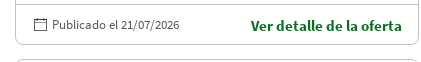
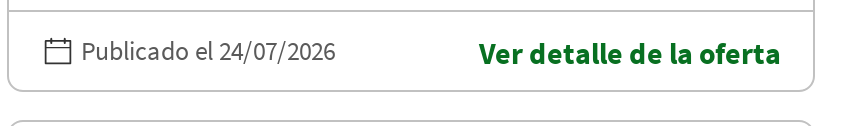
[52,16,179,33] Publicado el 21/07/2026 -> [81,34,335,68] Publicado el 24/07/2026

